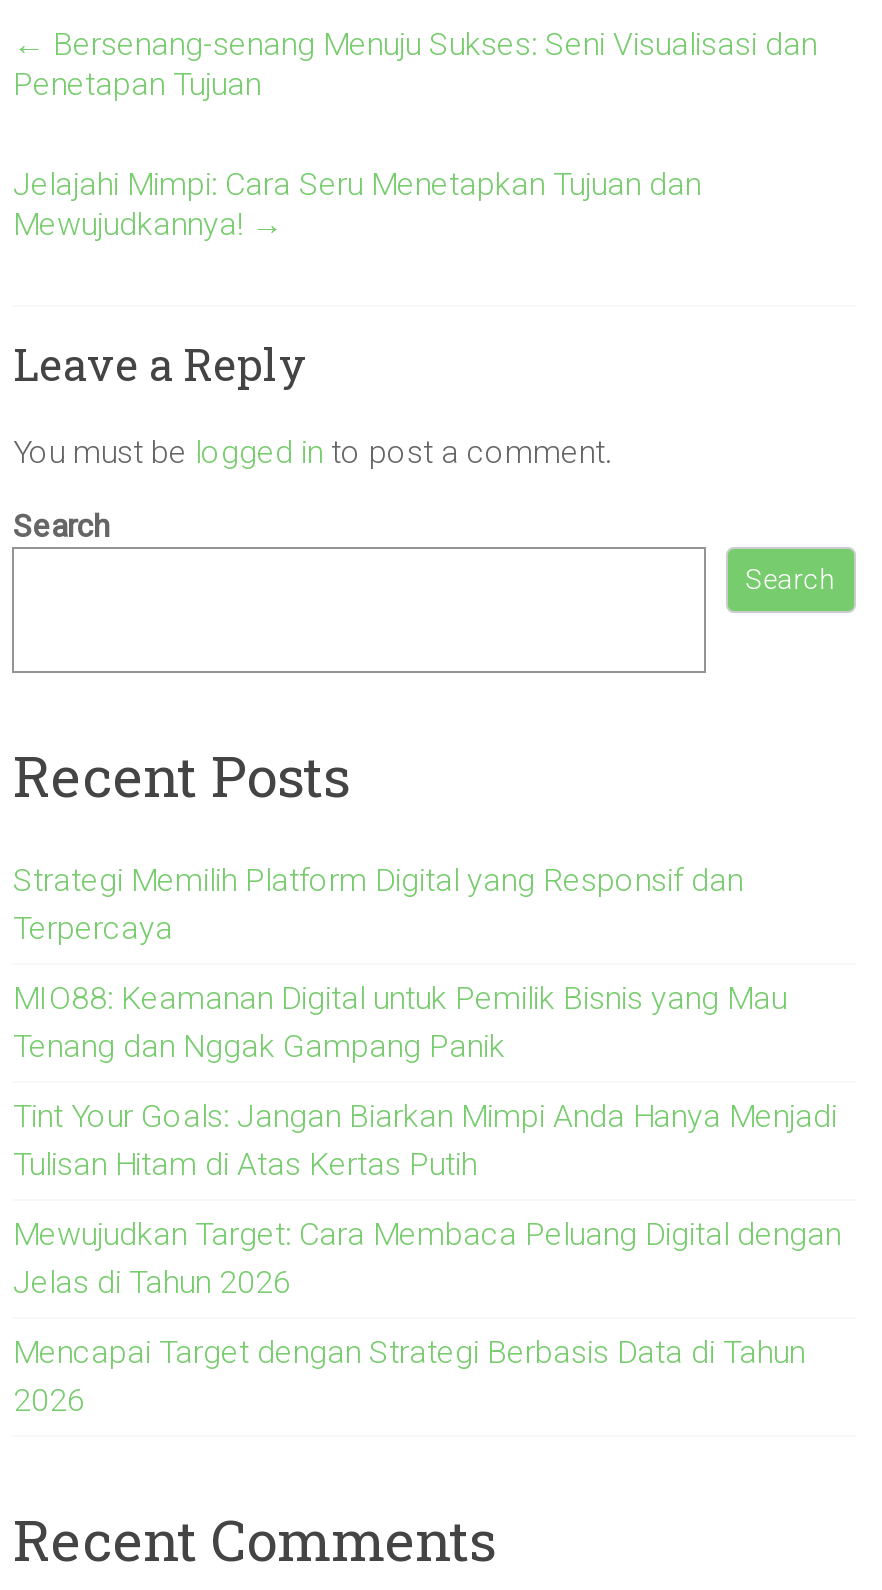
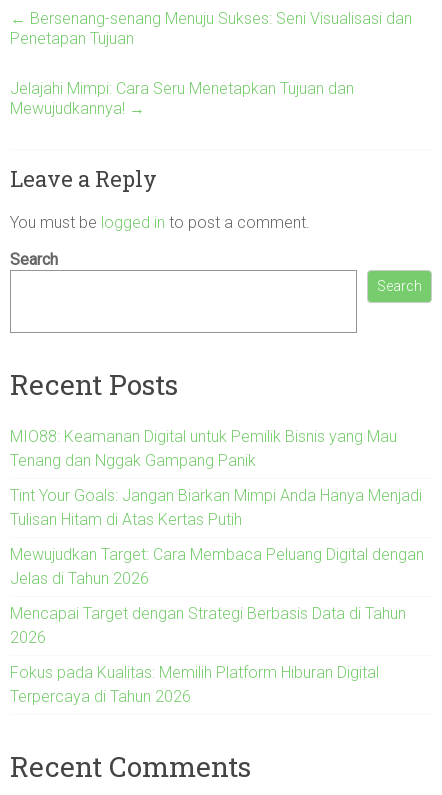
[13,860,743,946] Strategi Memilih Platform Digital yang Responsif dan | Terpercaya -> none
moved [13,978,841,1418] -> [10,426,424,646]: MIO88: Keamanan Digital untuk Pemilik Bisnis yang Mau | Tenang dan Nggak Gampang Panik | Tint Your Goals: Jangan Biarkan Mimpi Anda Hanya Menjadi | Tulisan Hitam di Atas Kertas Putih | Mewujudkan Target: Cara Membaca Peluang Digital dengan | Jelas di Tahun 2026 | Mencapai Target dengan Strategi Berbasis Data di Tahun | 2026
none -> [10,662,379,705] Fokus pada Kualitas: Memilih Platform Hiburan Digital | Terpercaya di Tahun 2026

